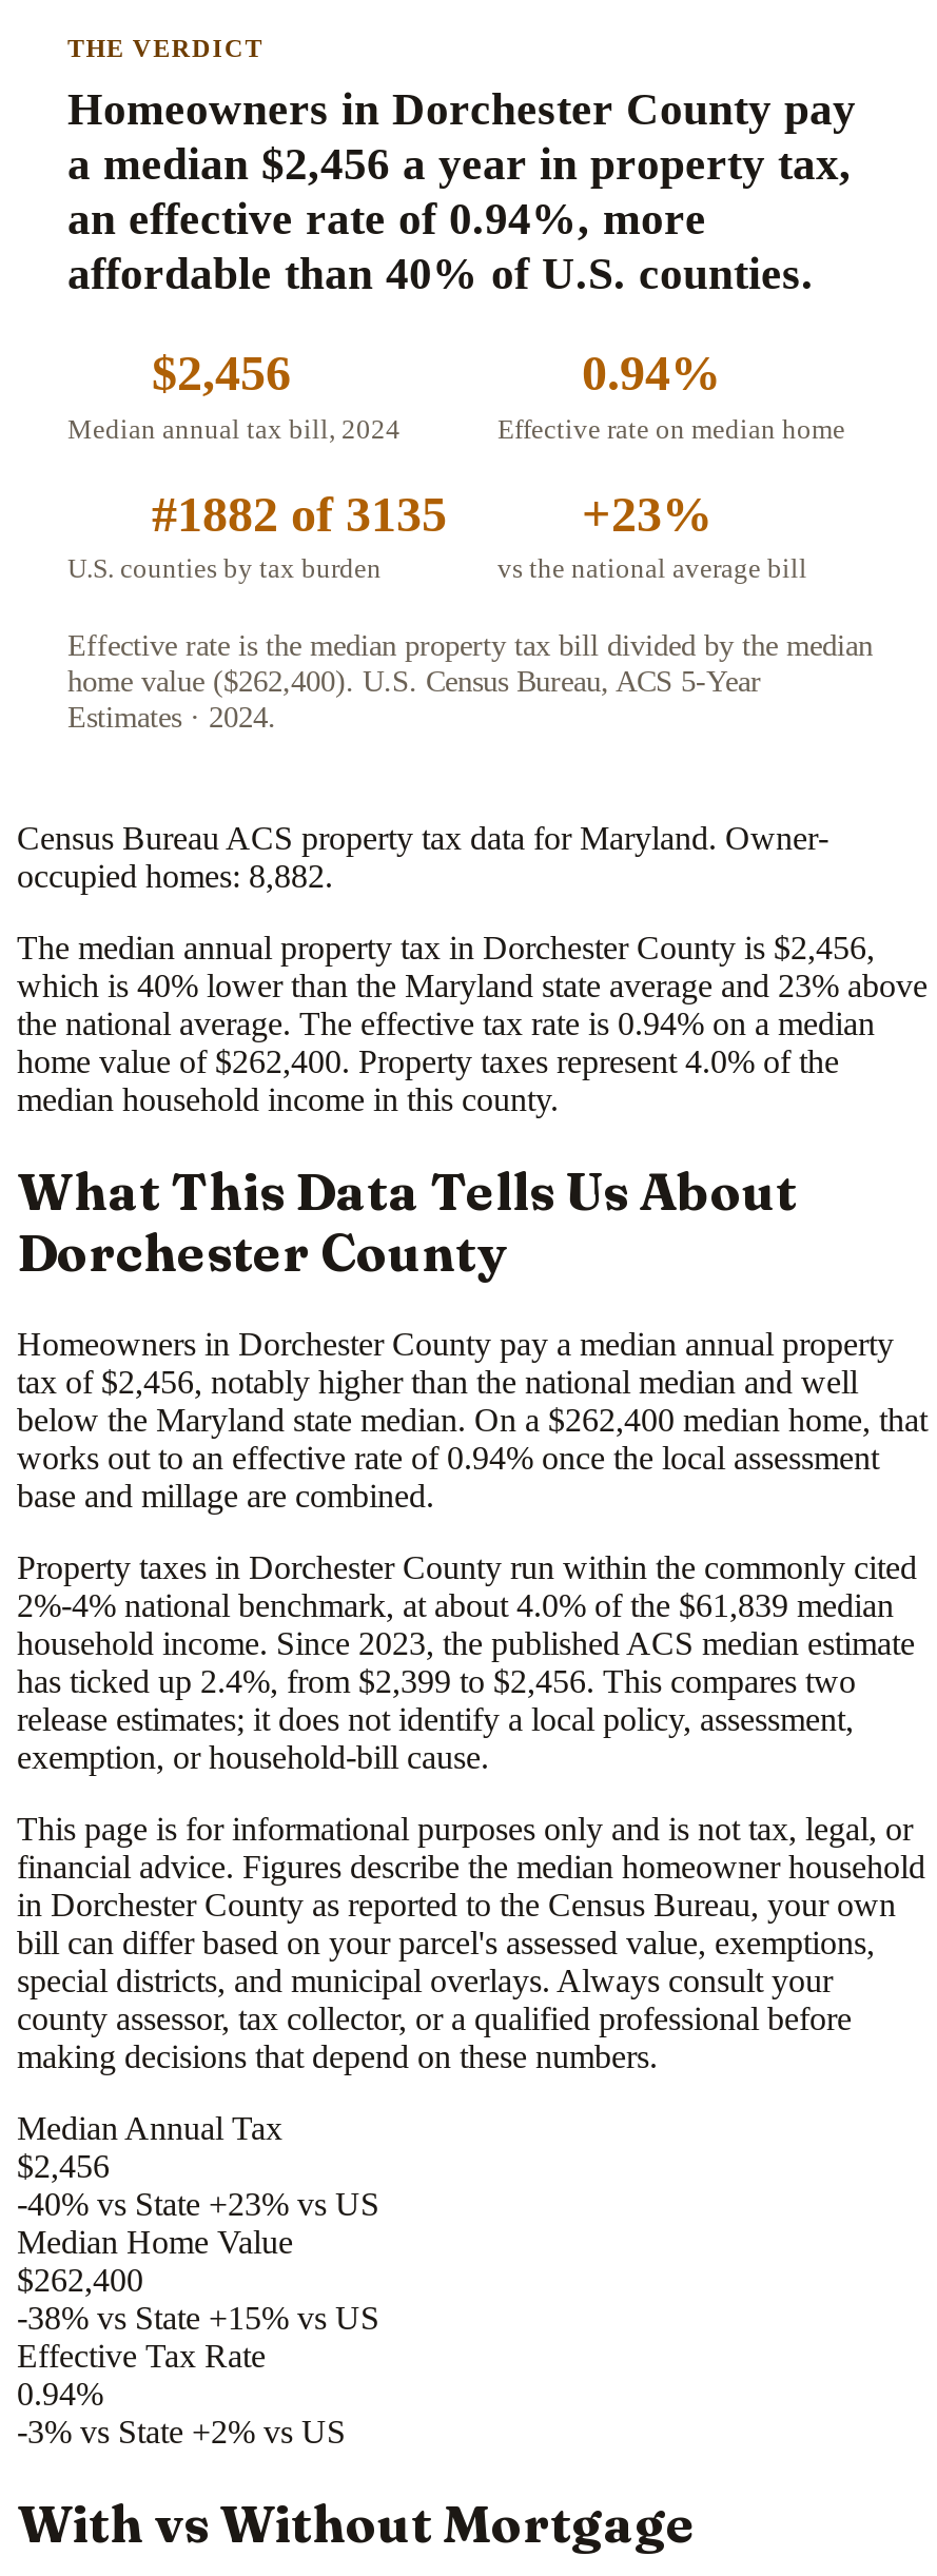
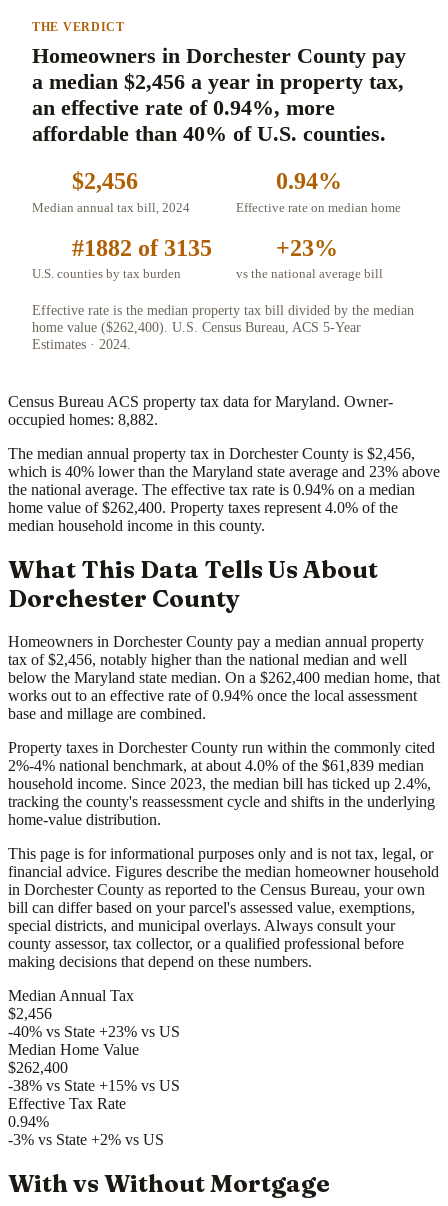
[17,1625,915,1775] household income. Since 2023, the published ACS median estimate | has ticked up 2.4%, from $2,399 to $2,456. This compares two | release estimates; it does not identify a local policy, assessment, | exemption, or household-bill cause. -> [8,775,435,828] household income. Since 2023, the median bill has ticked up 2.4%, | tracking the county's reassessment cycle and shifts in the underlying | home-value distribution.

